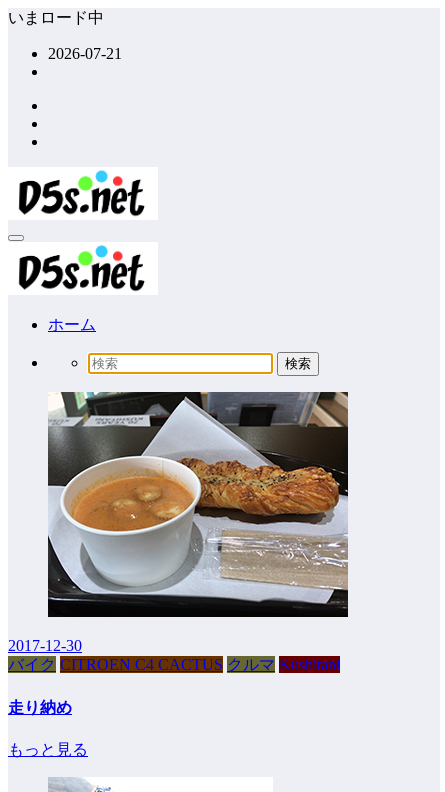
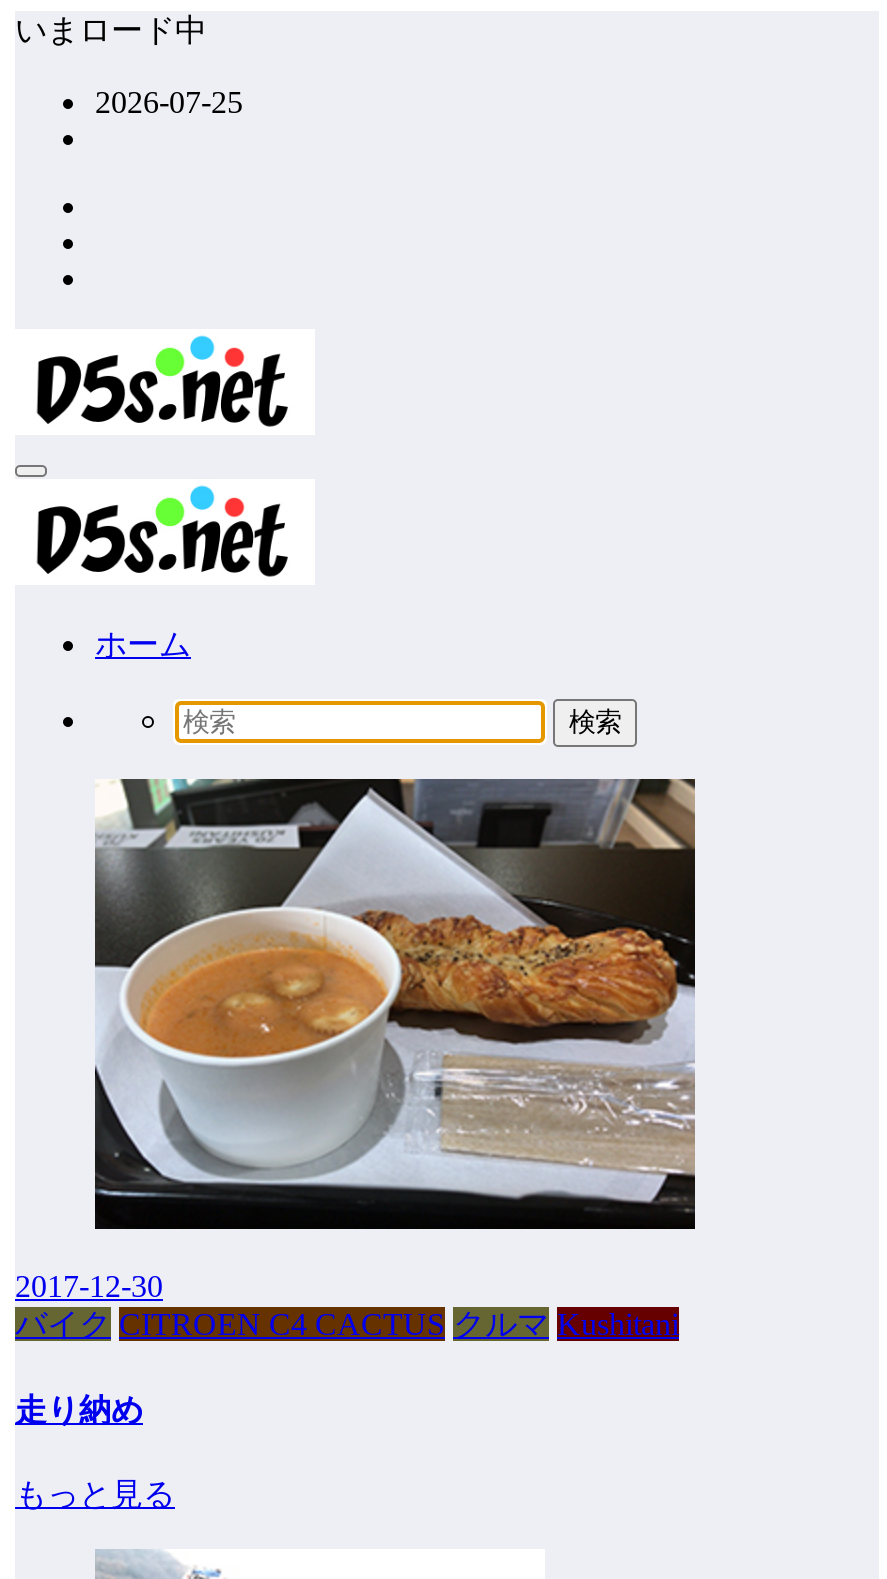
[48,45,122,62] 2026-07-21 -> [95,85,243,119] 2026-07-25

